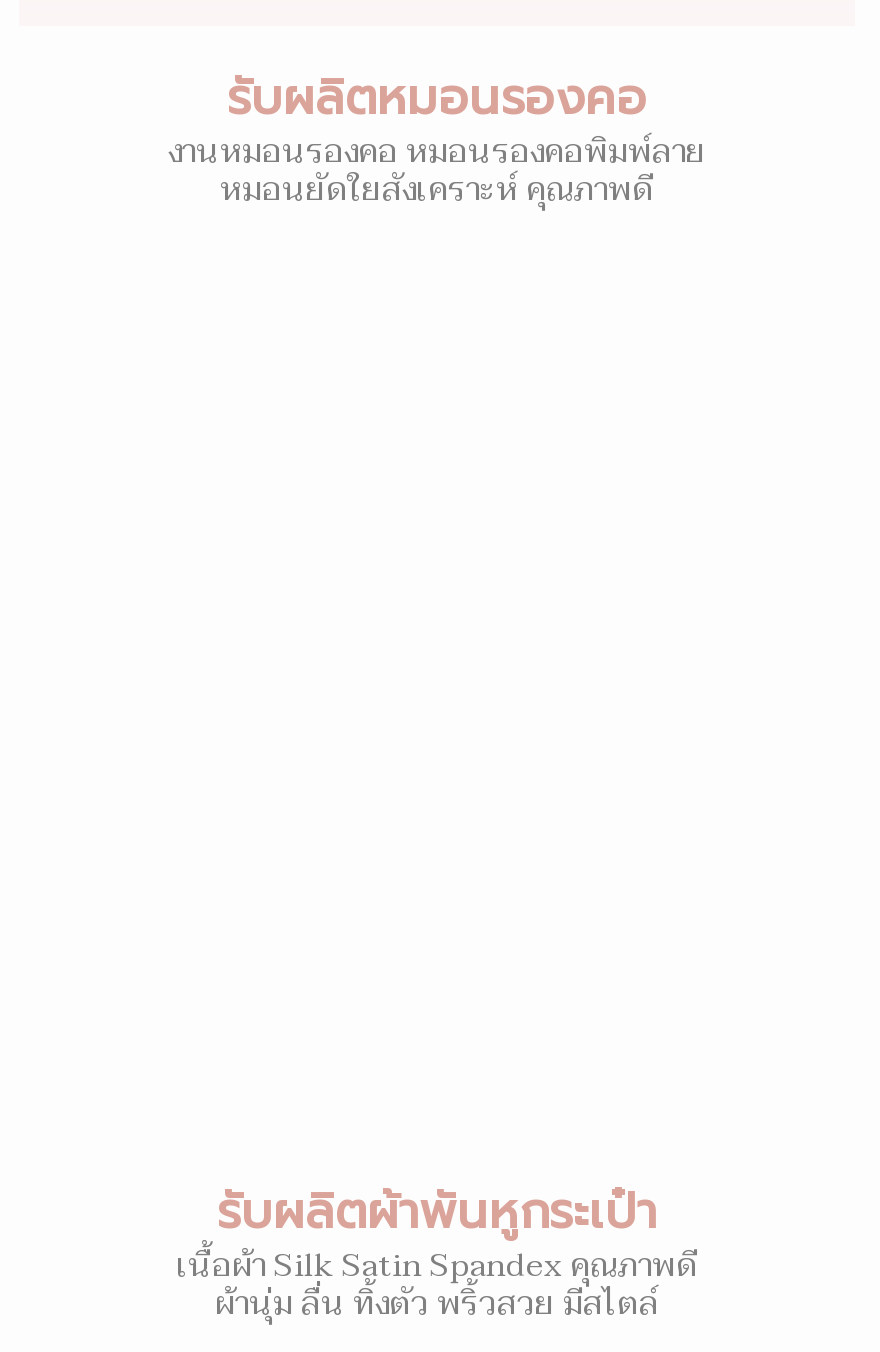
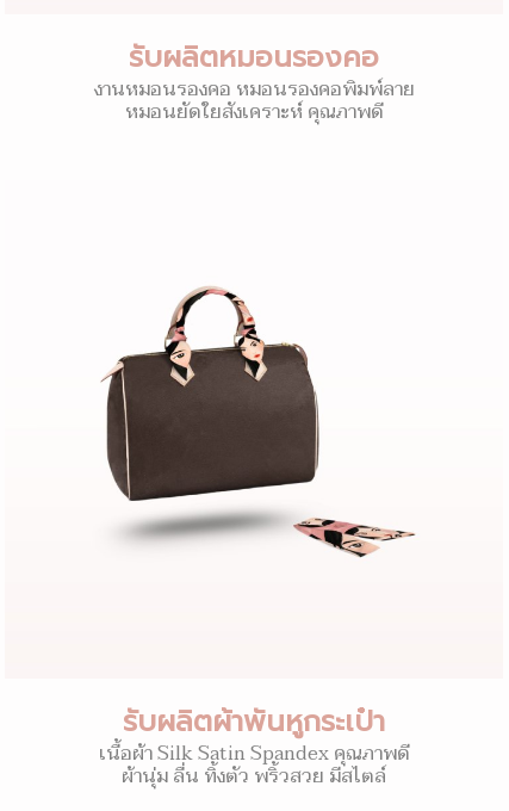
none -> [100,286,416,558] [image]

